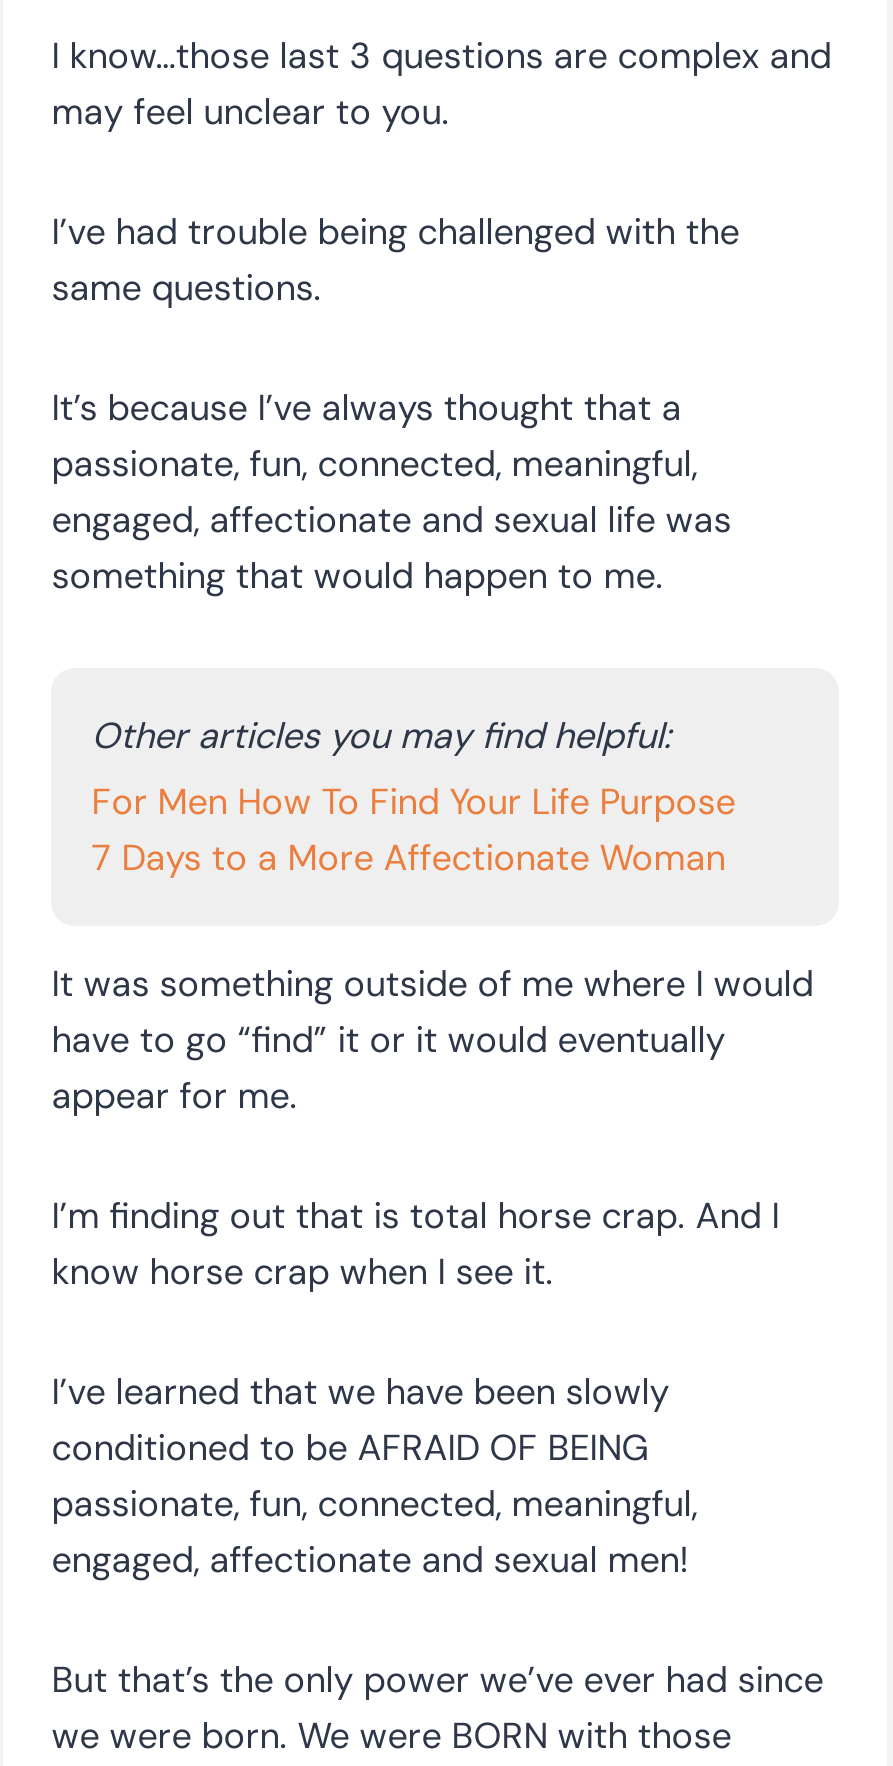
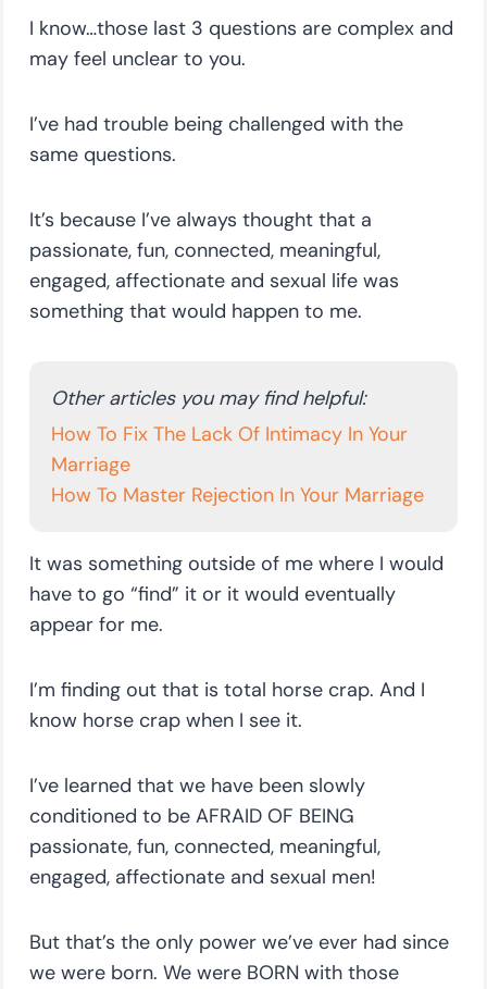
[91,778,735,882] For Men How To Find Your Life Purpose | 7 Days to a More Affectionate Woman -> [51,421,424,508] How To Fix The Lack Of Intimacy In Your | Marriage | How To Master Rejection In Your Marriage

